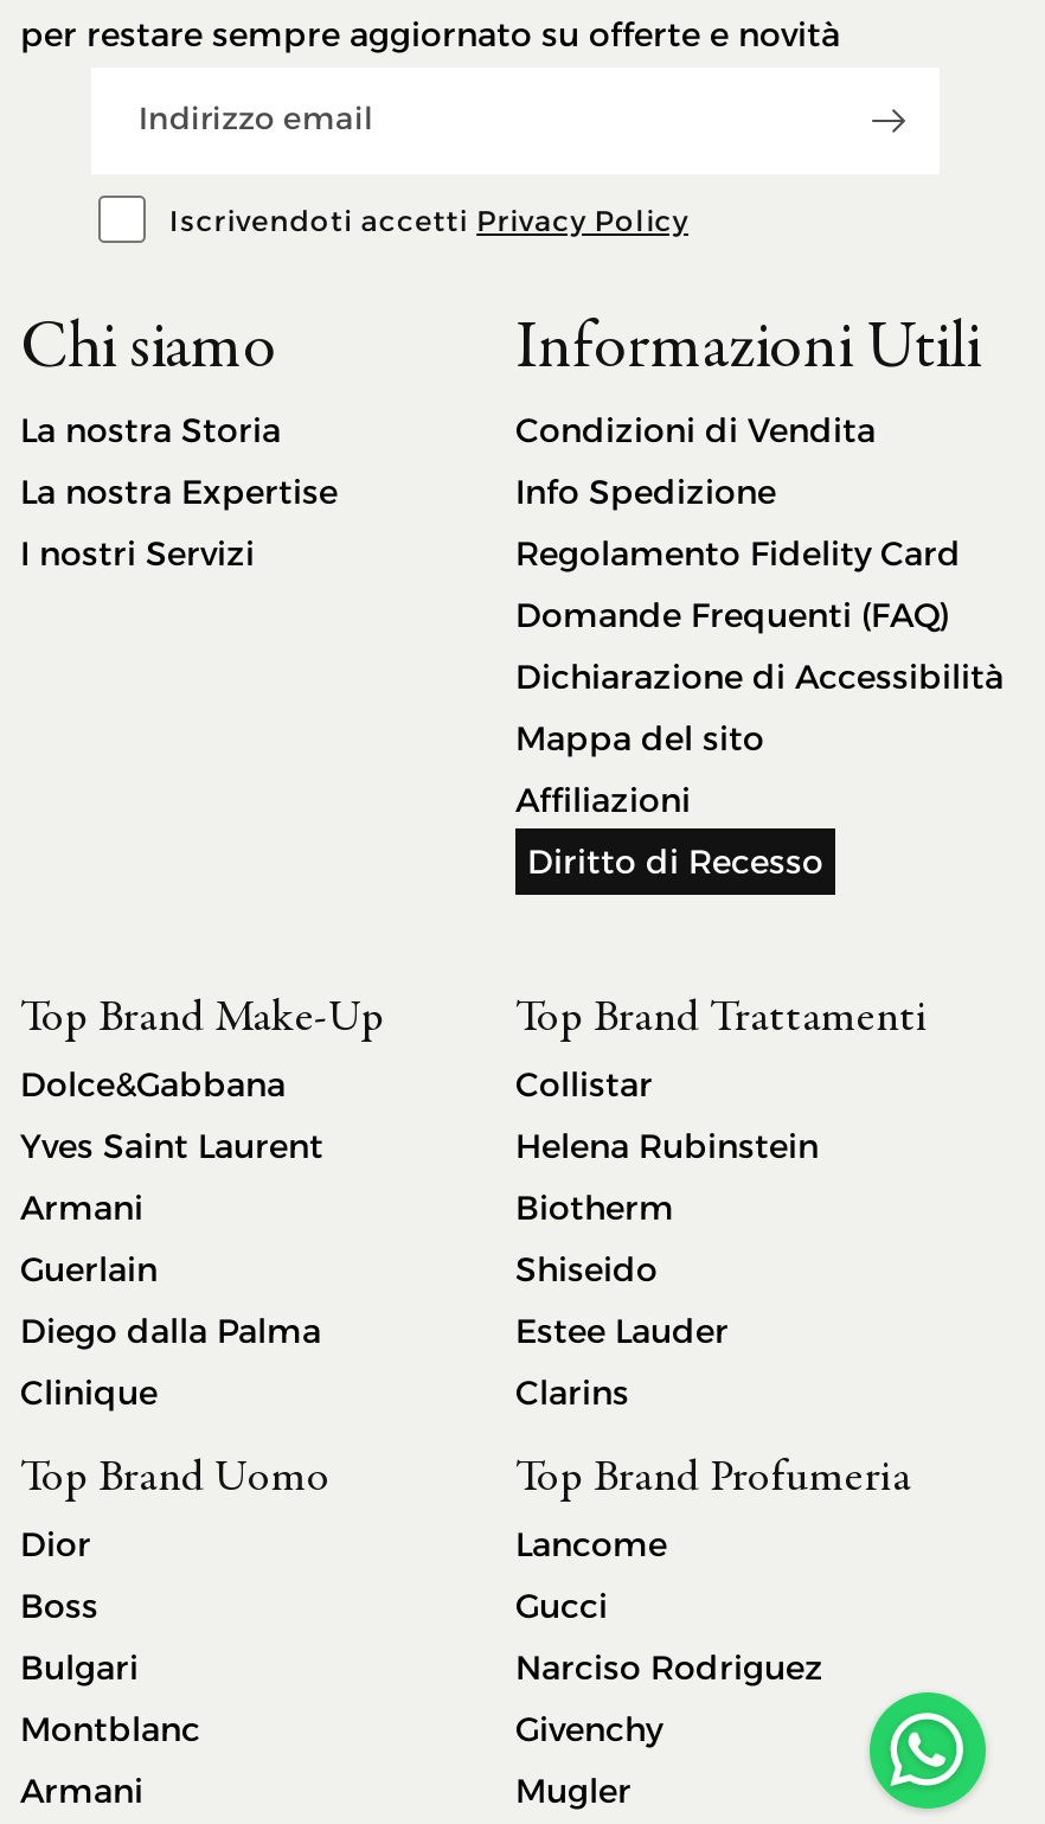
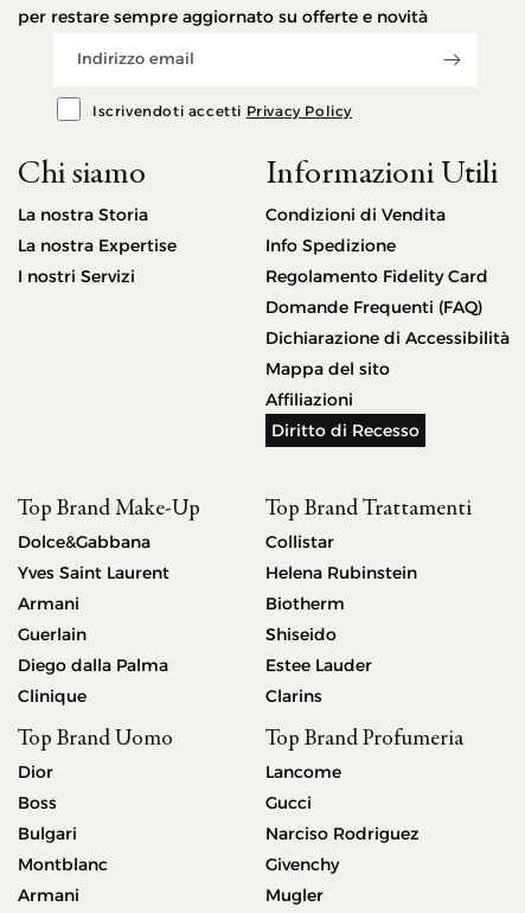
[866,1690,989,1813] [image] -> none

